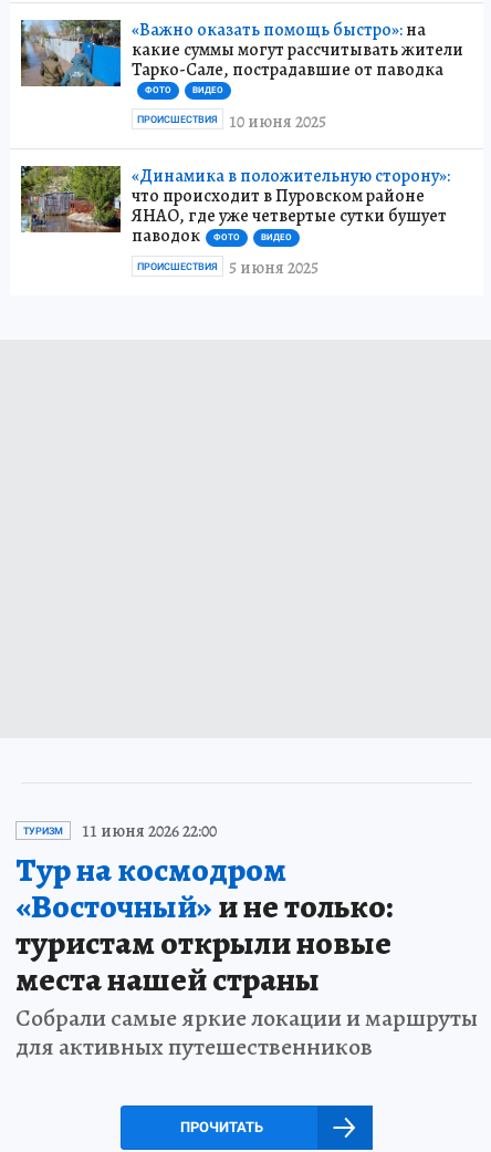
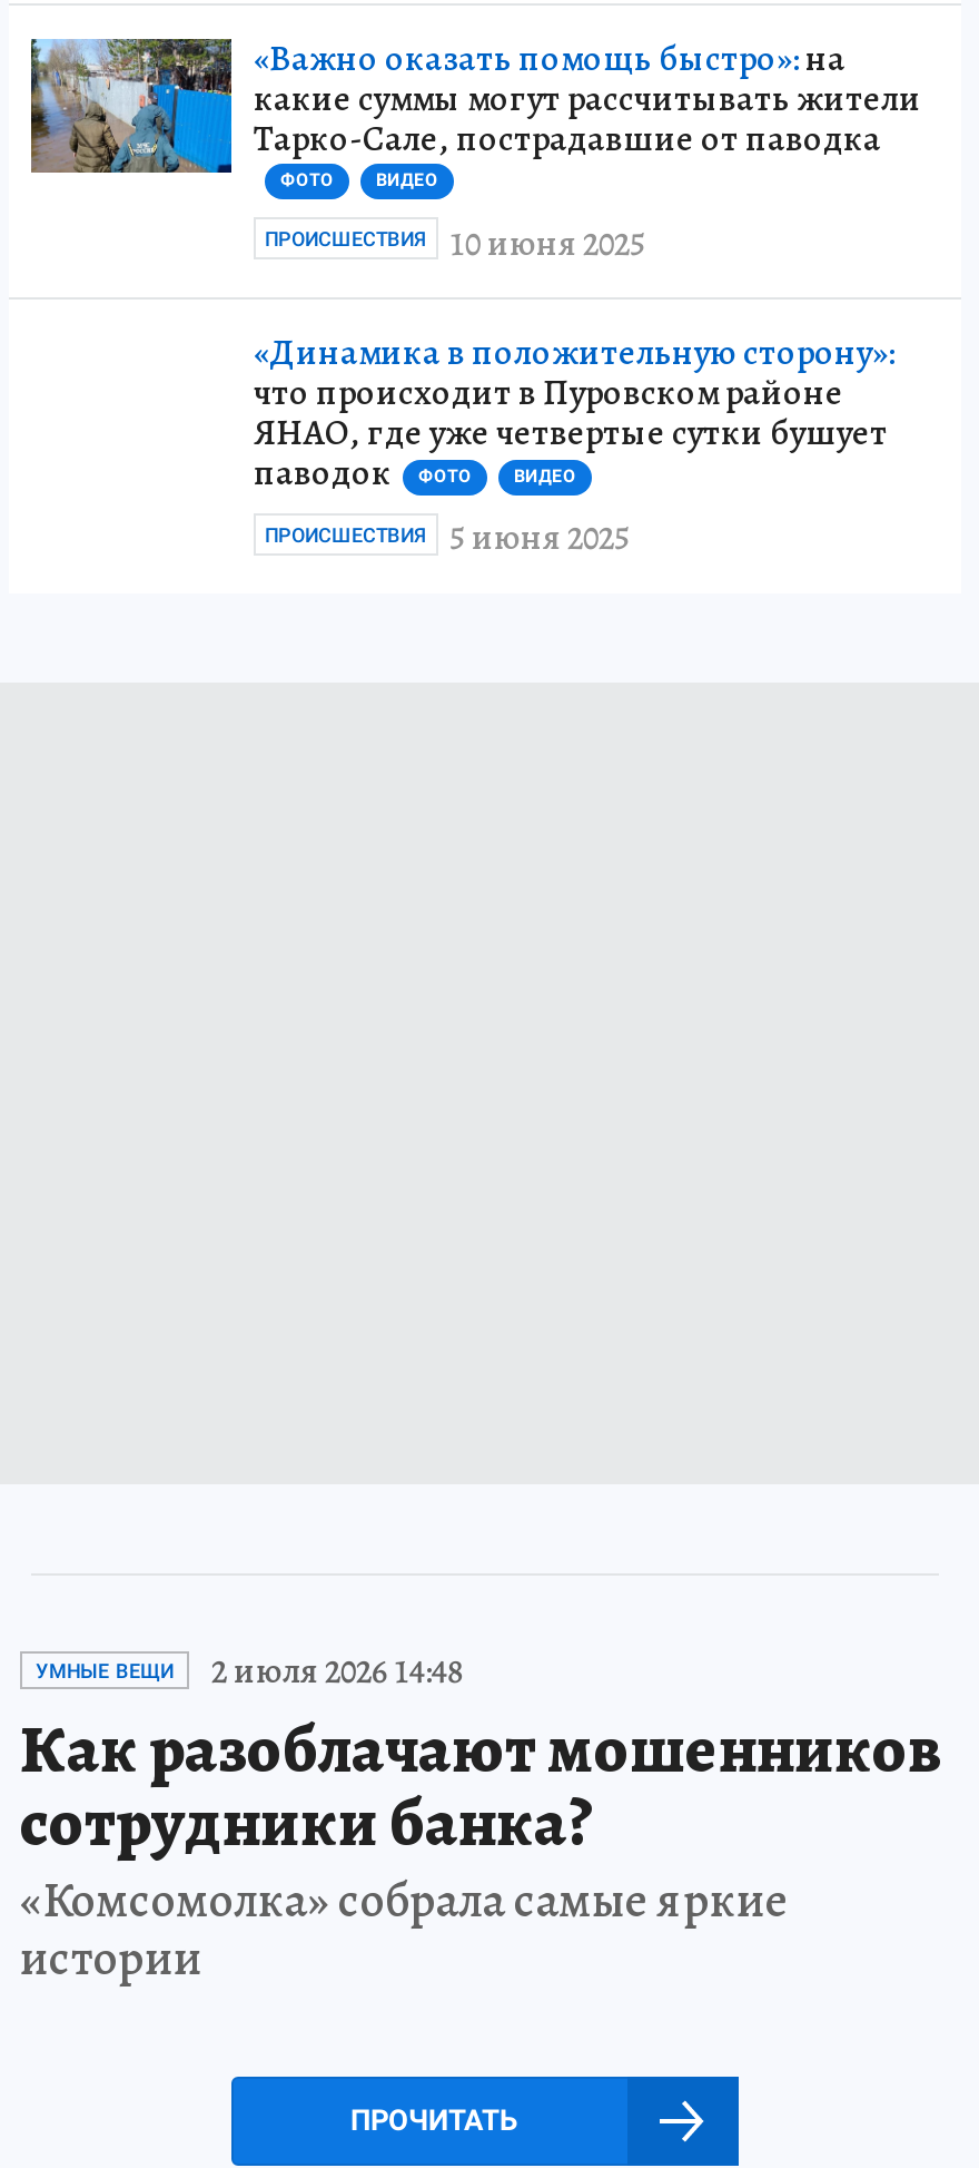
[20,165,122,233] [image] -> none
[15,818,478,1063] ТУРИЗМ | 11 июня 2026 22:00 | Тур на космодром | «Восточный»и не только: | туристам открыли новые | места нашей страны | Собрали самые яркие локации и маршруты | для активных путешественников -> [20,1646,943,1991] УМНЫЕ ВЕЩИ | 2 июля 2026 14:48 | Как разоблачают мошенников | сотрудники банка? | «Комсомолка» собрала самые яркие | истории

